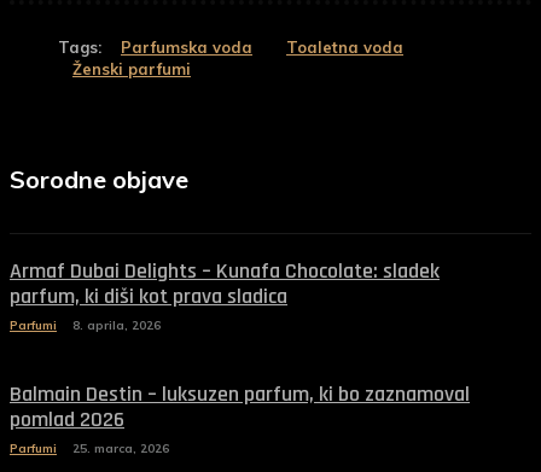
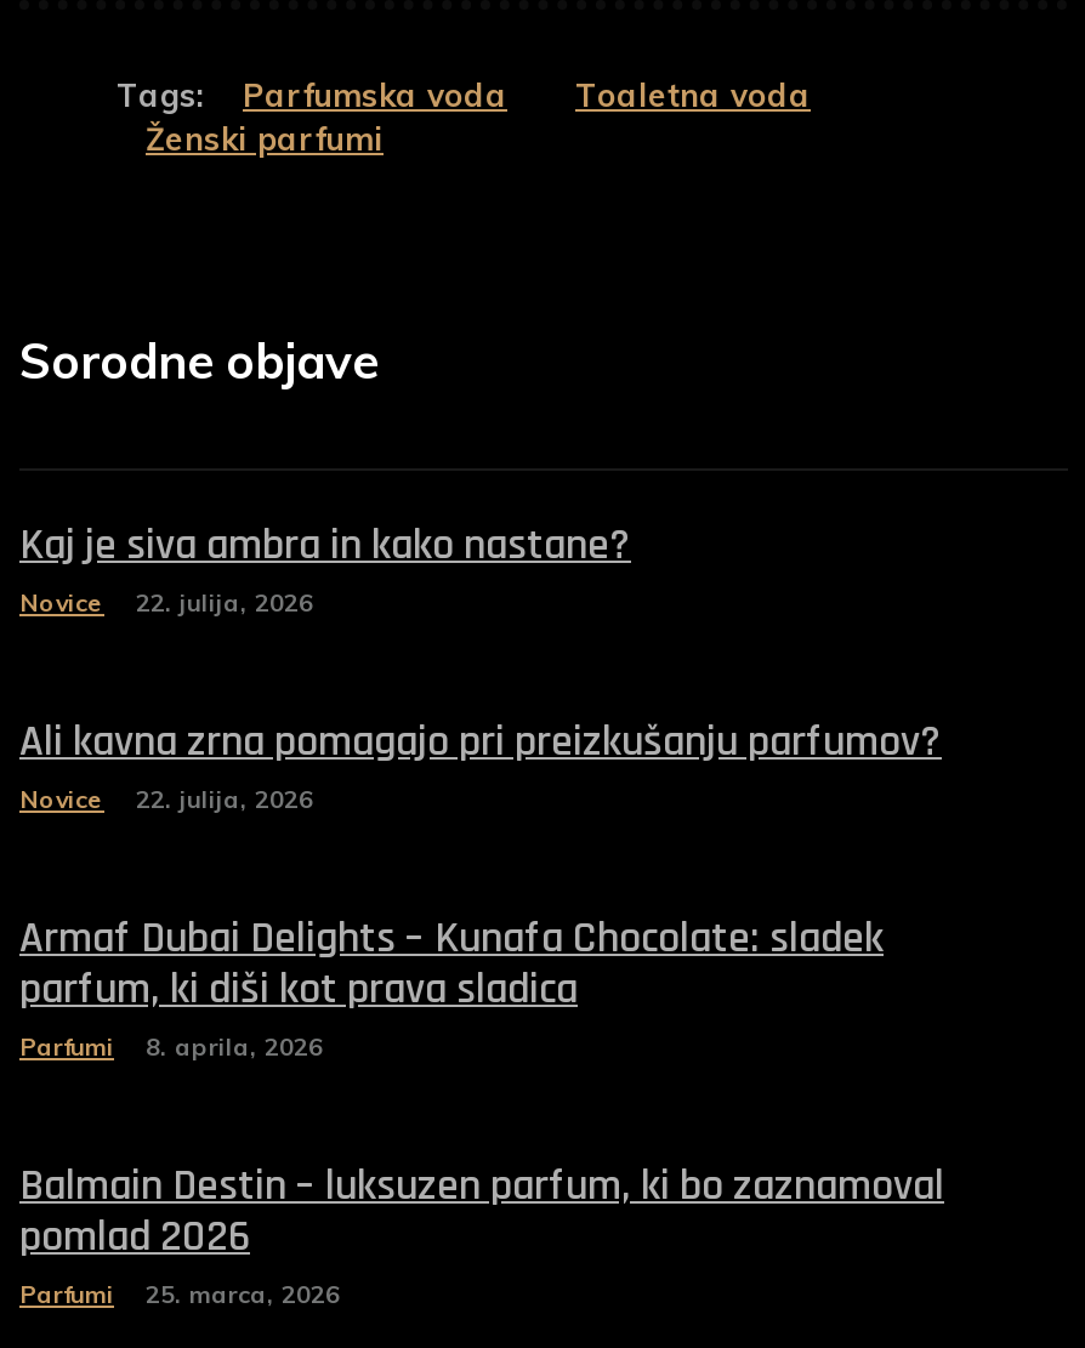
none -> [19,517,942,815] Kaj je siva ambra in kako nastane? | Novice | 22. julija, 2026 | Ali kavna zrna pomagajo pri preizkušanju parfumov? | Novice | 22. julija, 2026

